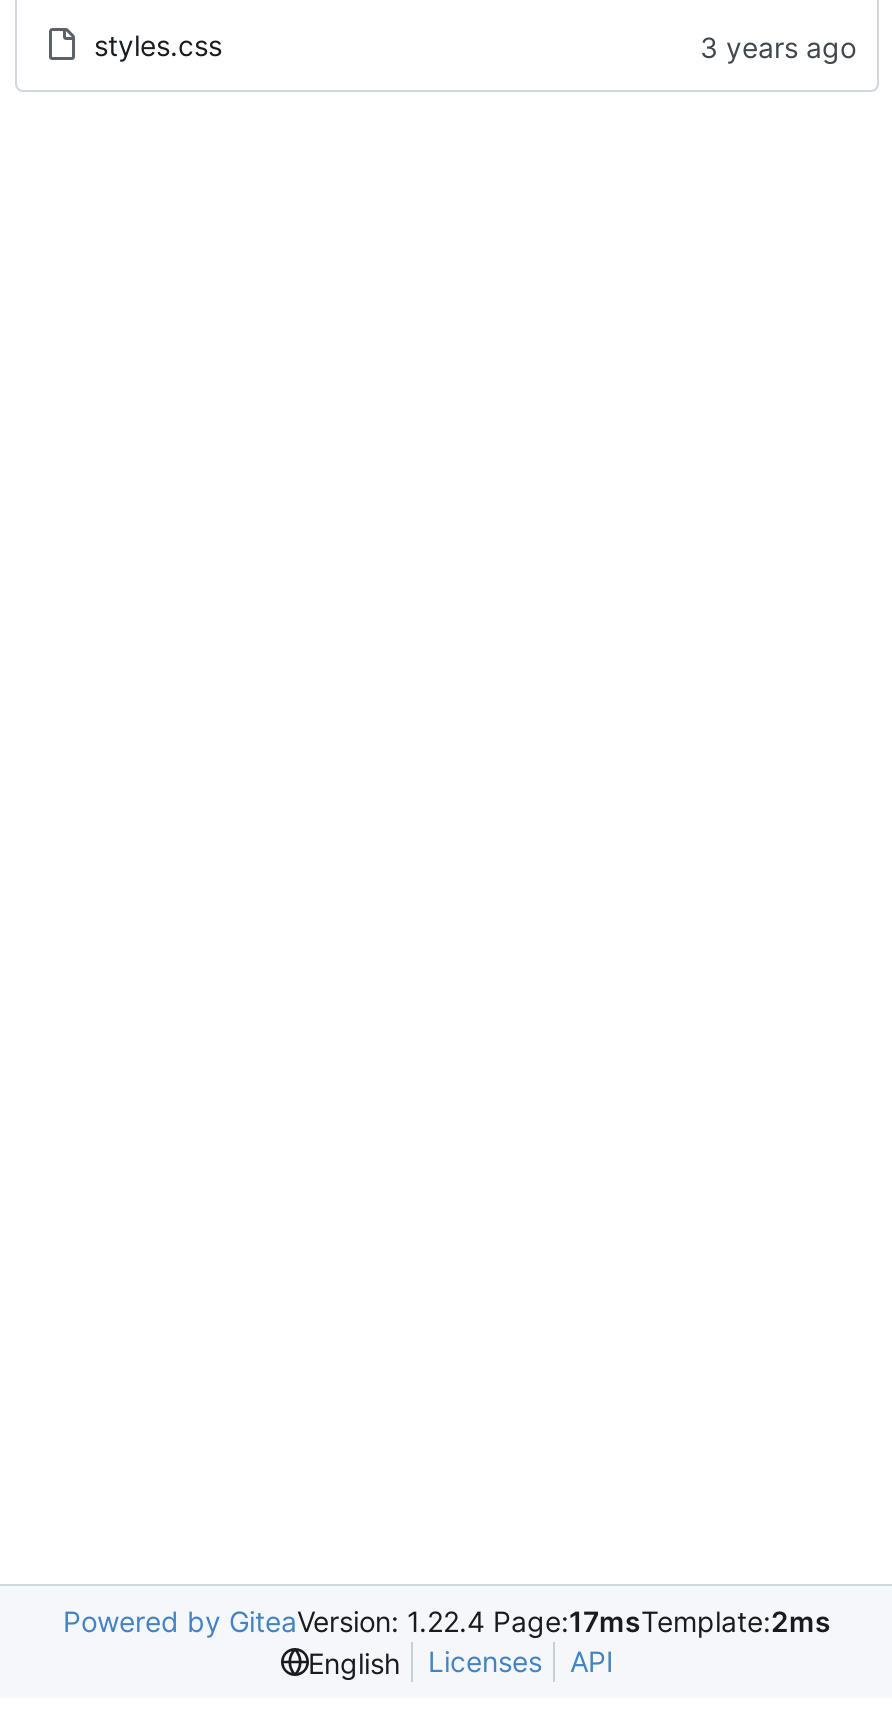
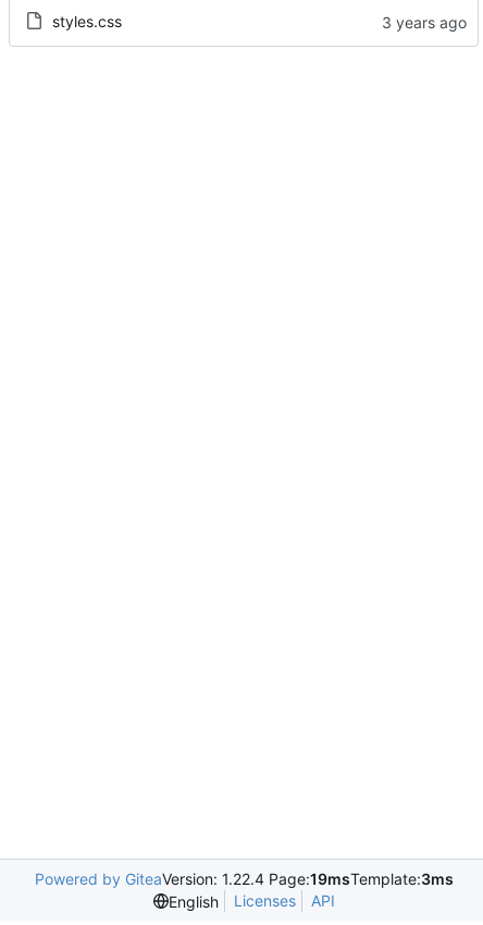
[63,1604,831,1638] Powered by GiteaVersion: 1.22.4 Page:17msTemplate:2ms -> [34,869,453,888] Powered by GiteaVersion: 1.22.4 Page:19msTemplate:3ms

